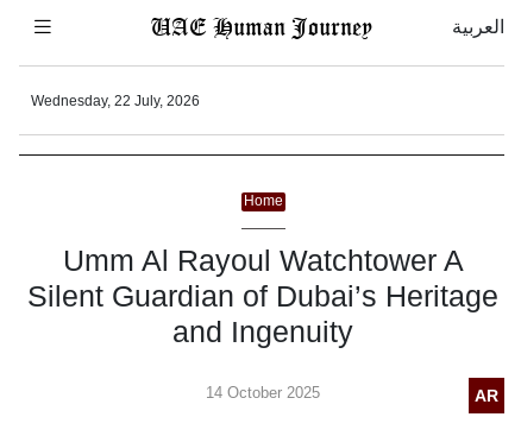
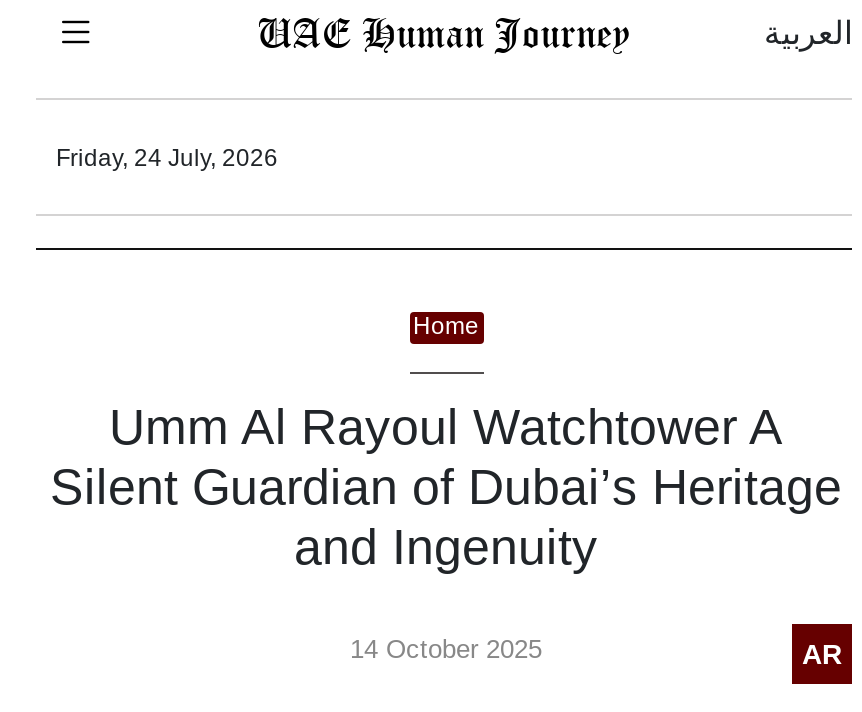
[31,93,200,109] Wednesday, 22 July, 2026 -> [56,144,278,172] Friday, 24 July, 2026

